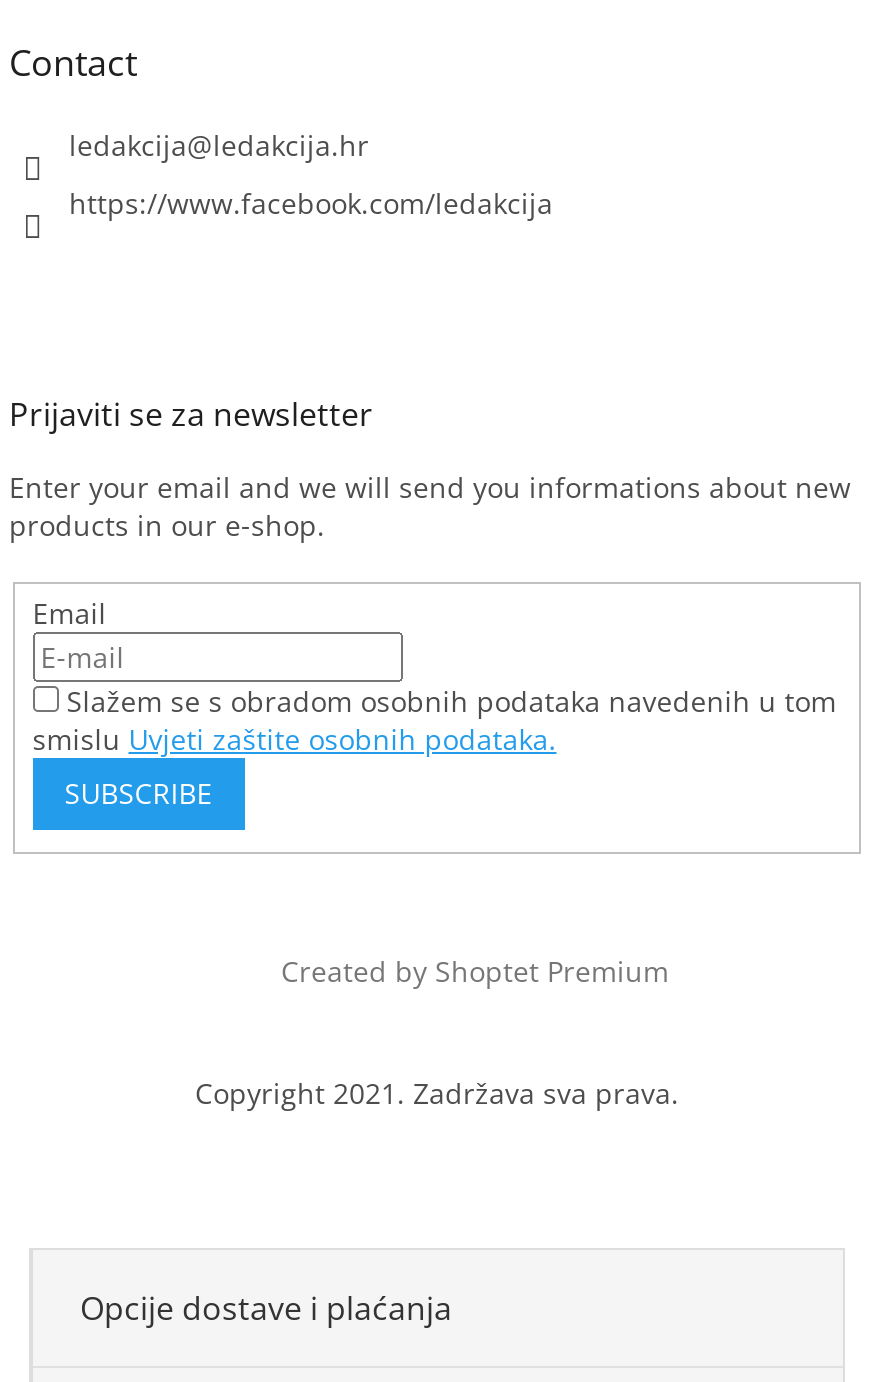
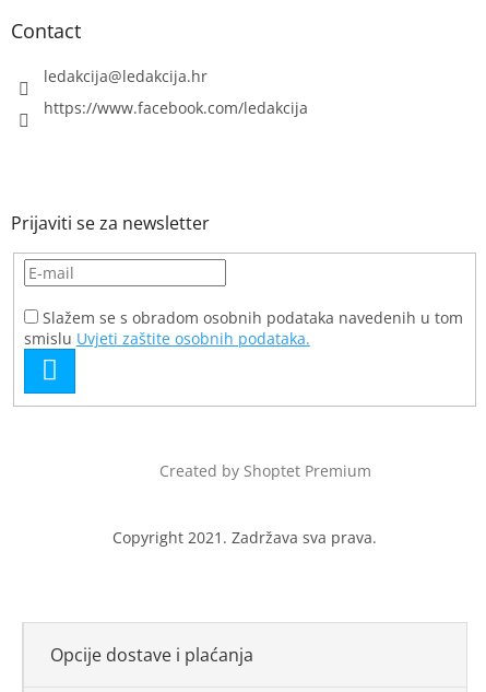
[9,469,851,633] Enter your email and we will send you informations about new | products in our e-shop. | Email -> none
[65,775,213,813] SUBSCRIBE -> none

